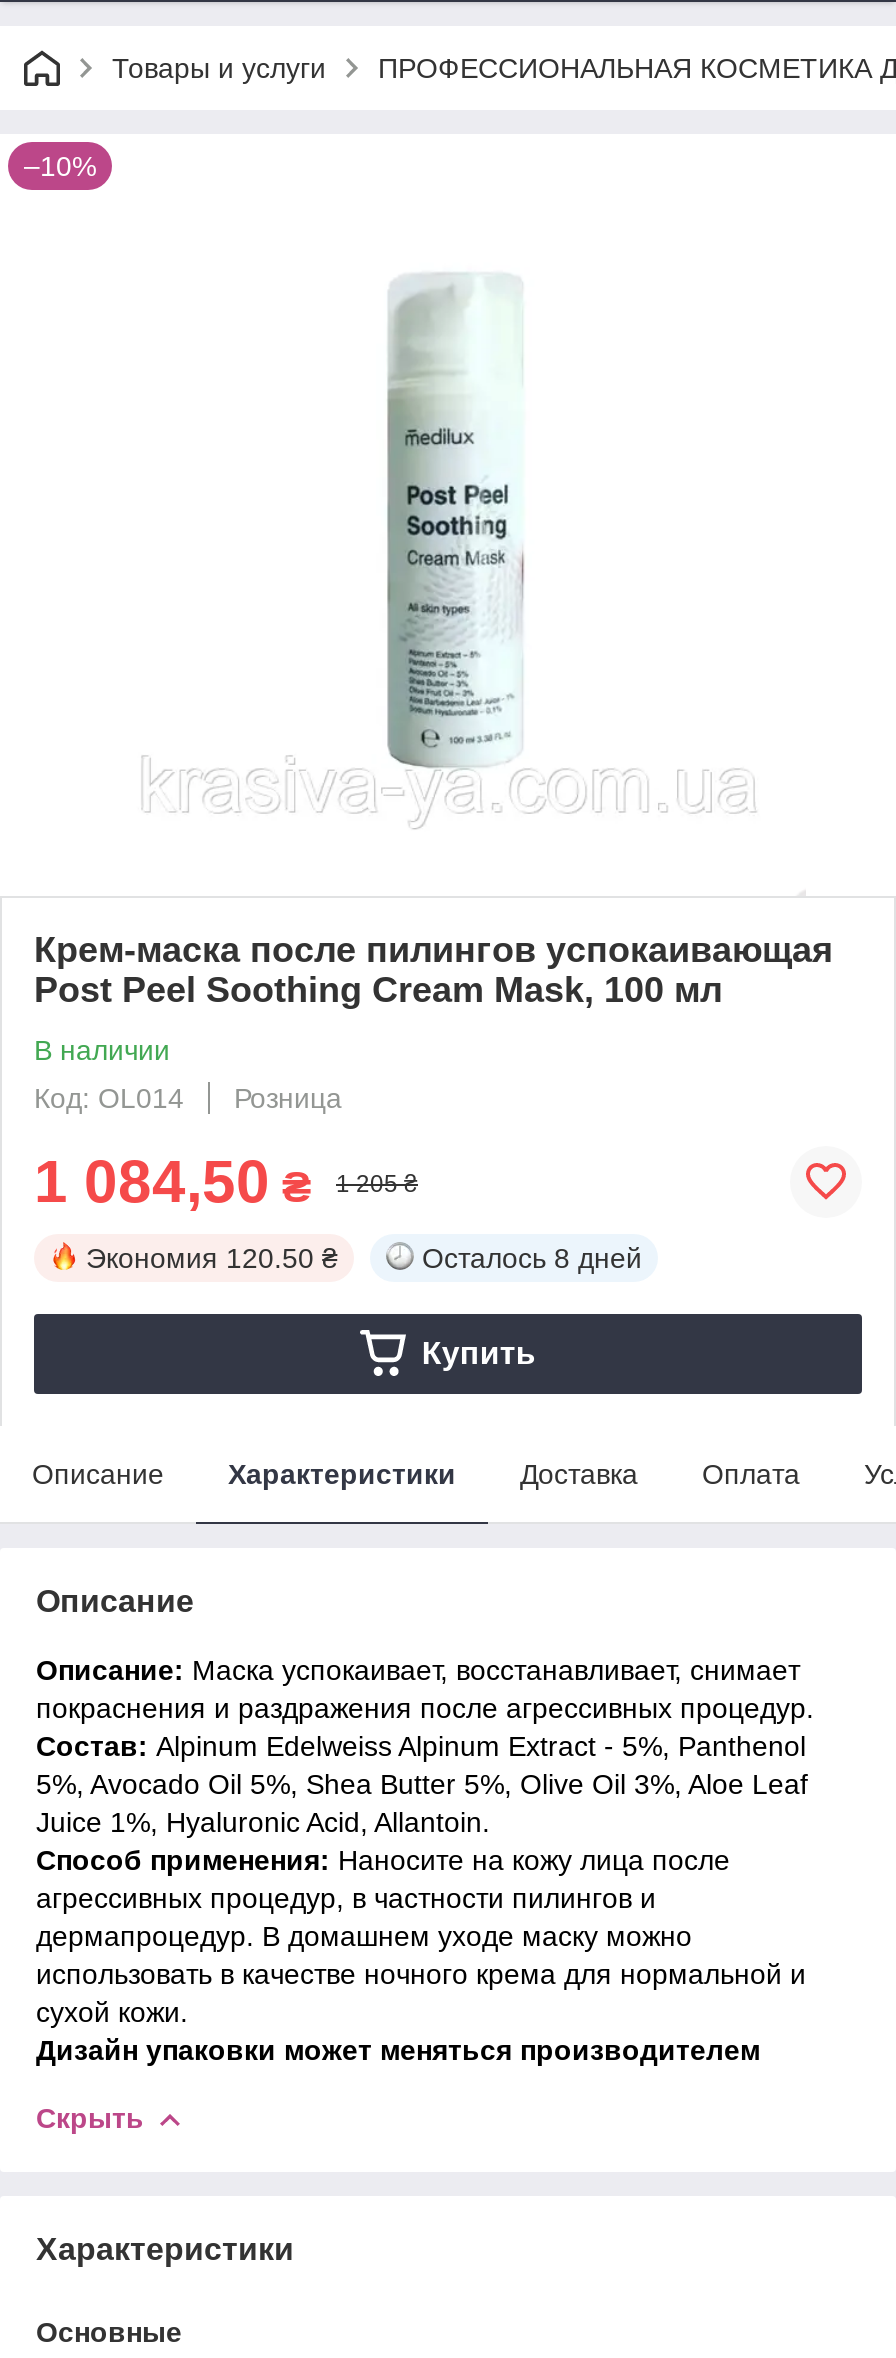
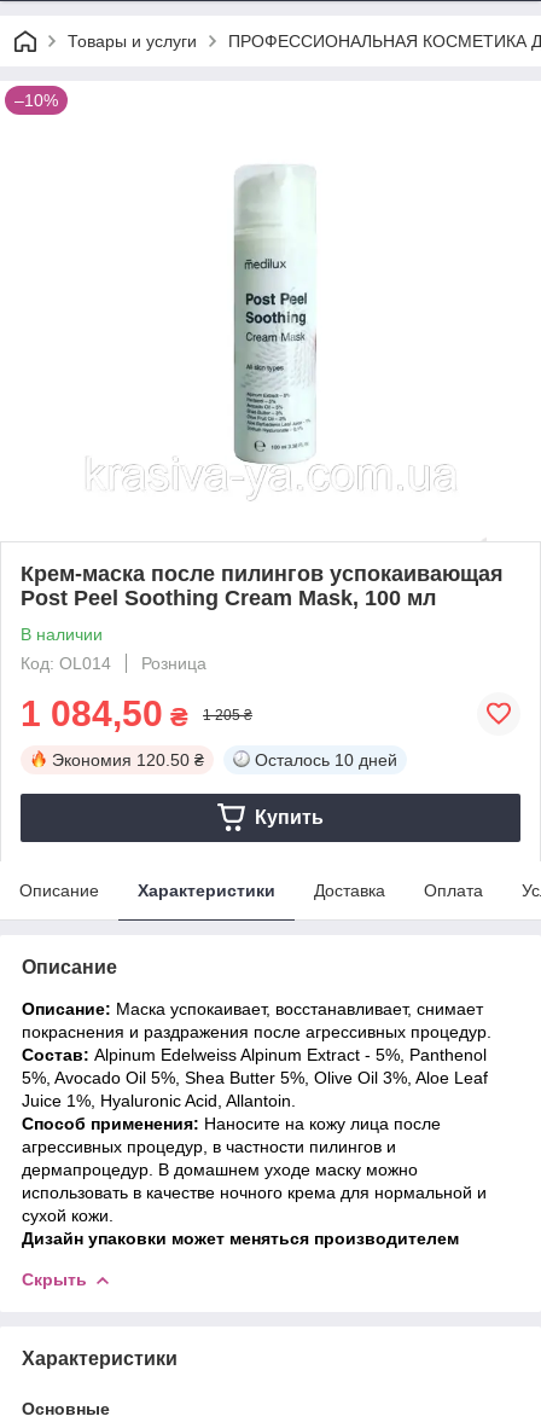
[422,1242,642,1274] Осталось 8 дней -> [255,750,397,769] Осталось 10 дней

